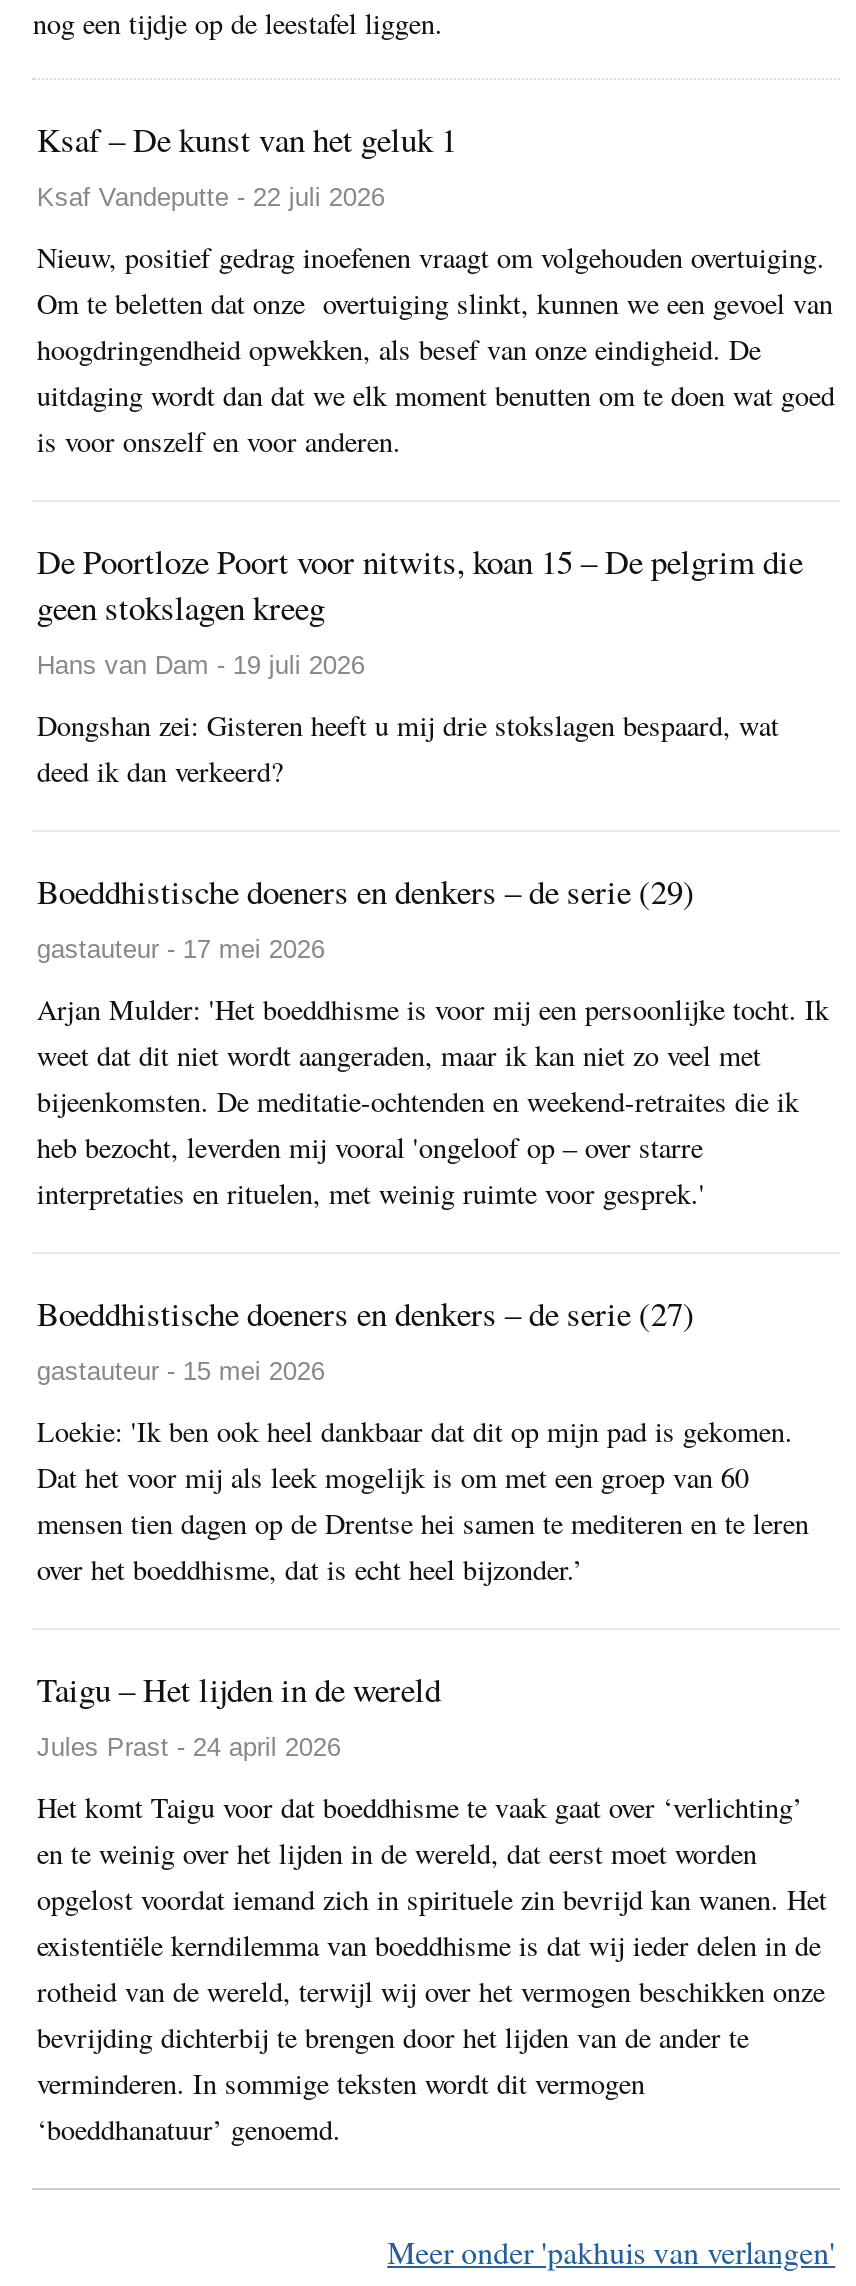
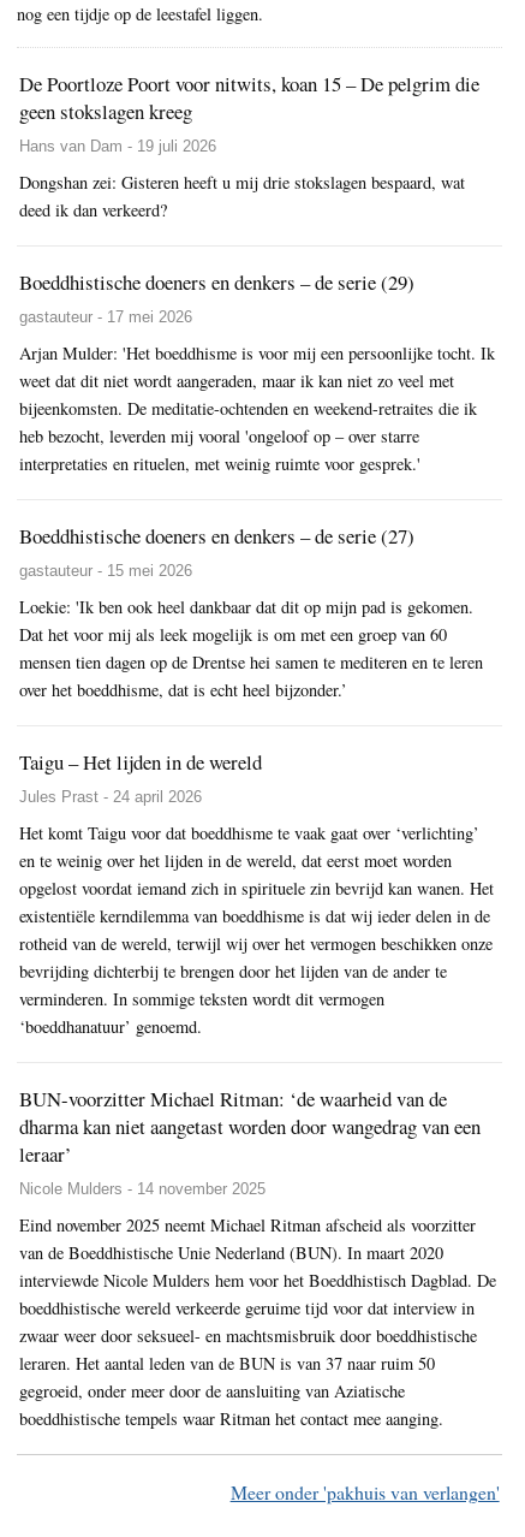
[37,116,835,460] Ksaf – De kunst van het geluk 1 | Ksaf Vandeputte - 22 juli 2026 | Nieuw, positief gedrag inoefenen vraagt om volgehouden overtuiging. | Om te beletten dat onze overtuiging slinkt, kunnen we een gevoel van | hoogdringendheid opwekken, als besef van onze eindigheid. De | uitdaging wordt dan dat we elk moment benutten om te doen wat goed | is voor onszelf en voor anderen. -> none
moved [37,538,829,2148] -> [20,70,495,1038]: De Poortloze Poort voor nitwits, koan 15 – De pelgrim die | geen stokslagen kreeg | Hans van Dam - 19 juli 2026 | ... | verminderen. In sommige teksten wordt dit vermogen | ‘boeddhanatuur’ genoemd.
none -> [20,1085,497,1430] BUN-voorzitter Michael Ritman: ‘de waarheid van de | dharma kan niet aangetast worden door wangedrag van een | leraar’ | Nicole Mulders - 14 november 2025 | Eind november 2025 neemt Michael Ritman afscheid als voorzitter | van de Boeddhistische Unie Nederland (BUN). In maart 2020 | interviewde Nicole Mulders hem voor het Boeddhistisch Dagblad. De | boeddhistische wereld verkeerde geruime tijd voor dat interview in | zwaar weer door seksueel- en machtsmisbruik door boeddhistische | leraren. Het aantal leden van de BUN is van 37 naar ruim 50 | gegroeid, onder meer door de aansluiting van Aziatische | boeddhistische tempels waar Ritman het contact mee aanging.

